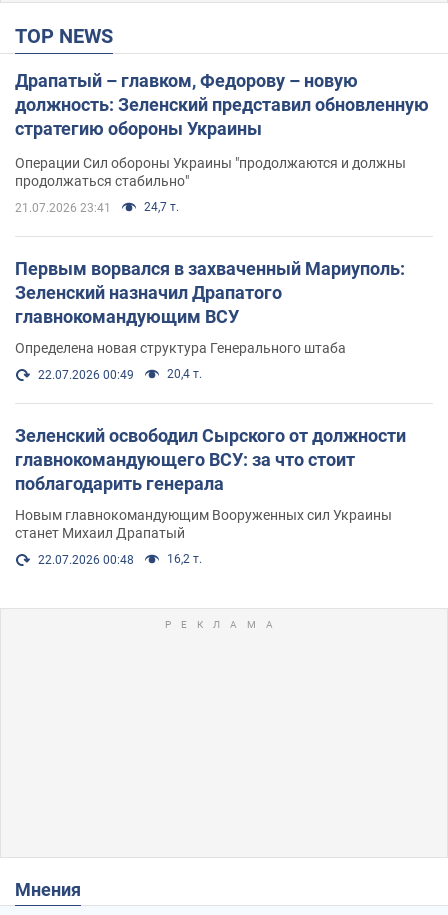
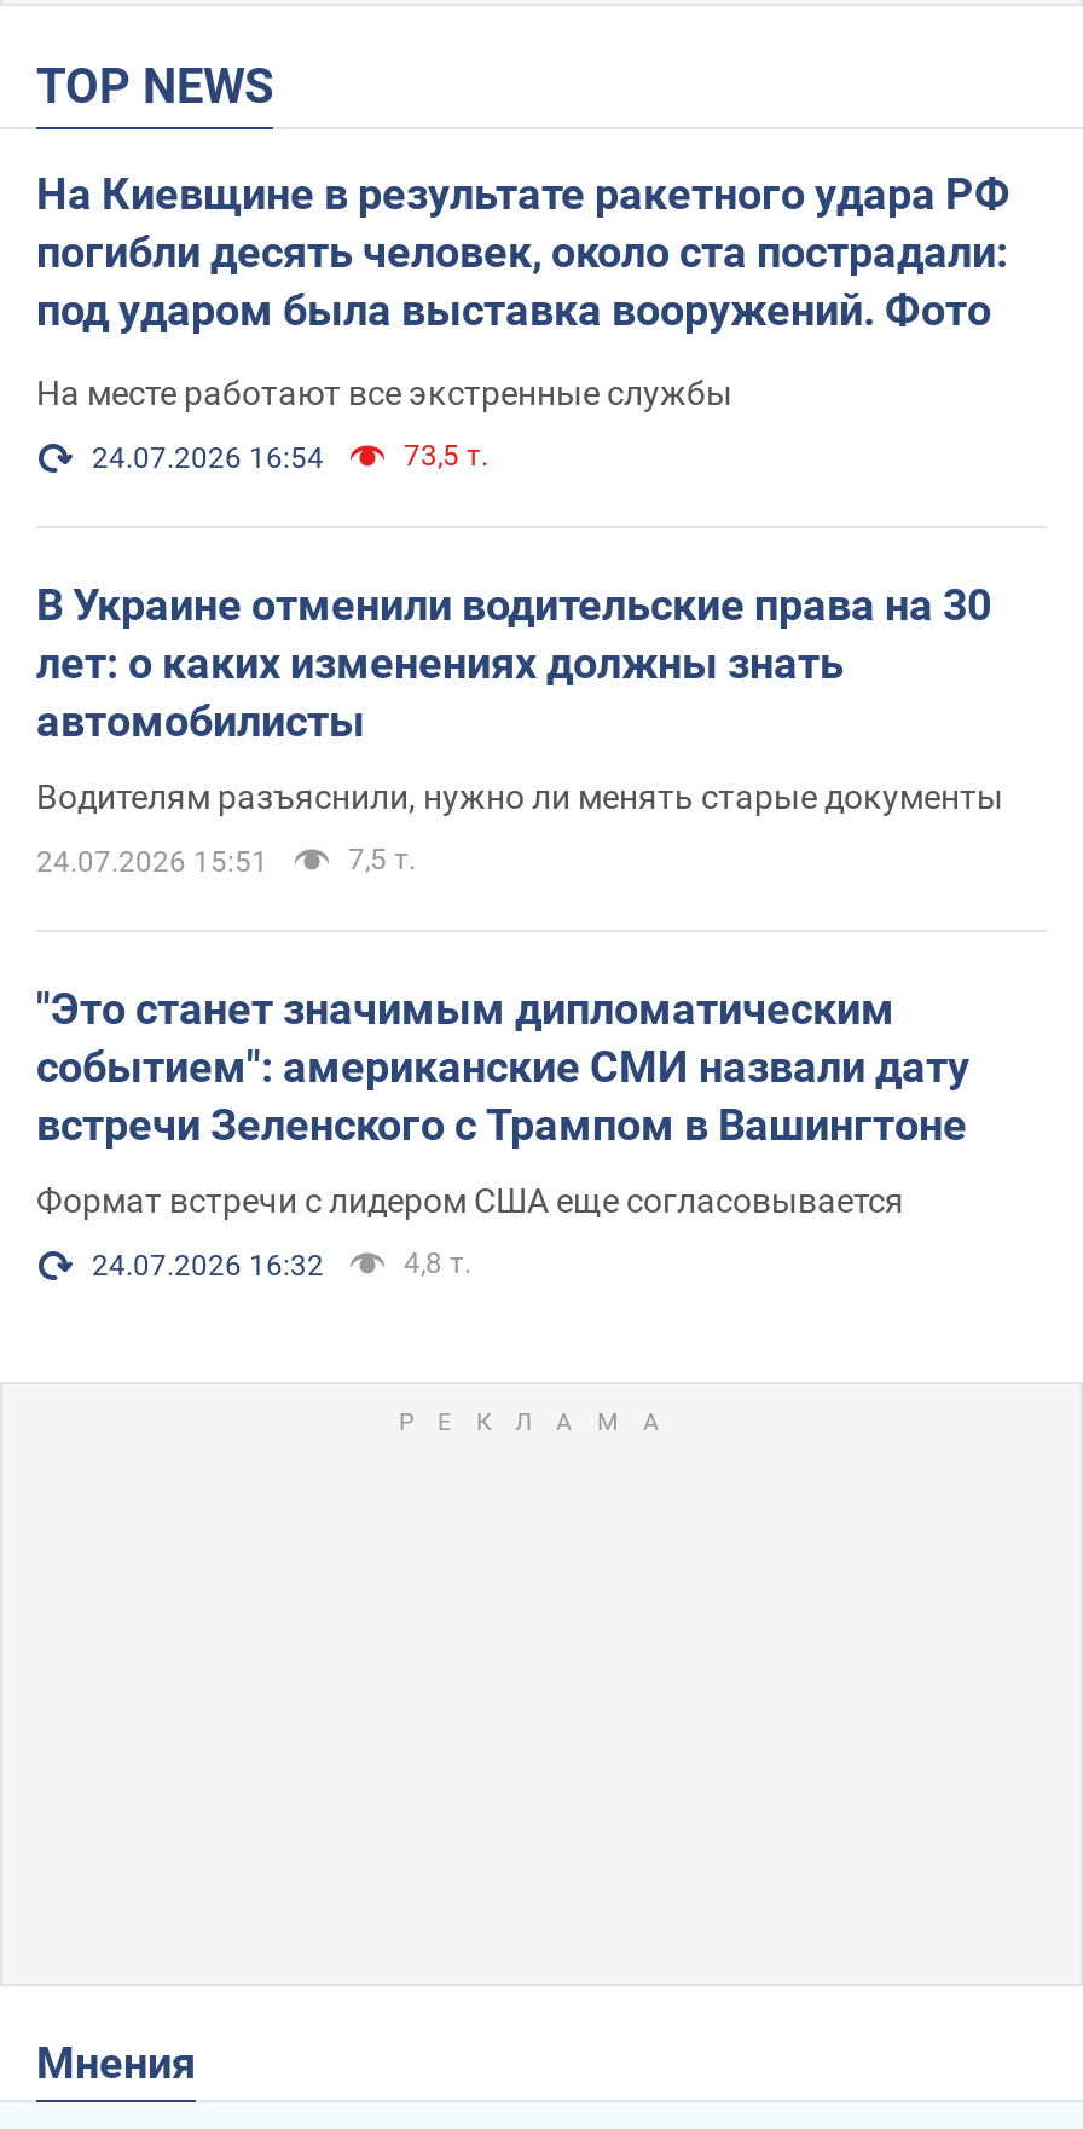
[15,70,429,139] Драпатый – главком, Федорову – новую | должность: Зеленский представил обновленную | стратегию обороны Украины -> [36,167,1010,334] На Киевщине в результате ракетного удара РФ | погибли десять человек, около ста пострадали: | под ударом была выставка вооружений. Фото
[15,155,406,189] Операции Сил обороны Украины "продолжаются и должны | продолжаться стабильно" -> [36,373,732,412] На месте работают все экстренные службы
[15,200,179,215] 21.07.2026 23:41 | 24,7 т. -> [92,438,488,474] 24.07.2026 16:54 | 73,5 т.
[15,258,405,327] Первым ворвался в захваченный Мариуполь: | Зеленский назначил Драпатого | главнокомандующим ВСУ -> [36,578,991,745] В Украине отменили водительские права на 30 | лет: о каких изменениях должны знать | автомобилисты
[15,340,346,356] Определена новая структура Генерального штаба -> [36,777,1003,815] Водителям разъяснили, нужно ли менять старые документы
[38,367,202,382] 22.07.2026 00:49 | 20,4 т. -> [36,842,416,878] 24.07.2026 15:51 | 7,5 т.
[15,425,406,494] Зеленский освободил Сырского от должности | главнокомандующего ВСУ: за что стоит | поблагодарить генерала -> [36,982,969,1149] "Это станет значимым дипломатическим | событием": американские СМИ назвали дату | встречи Зеленского с Трампом в Вашингтоне
[15,507,392,541] Новым главнокомандующим Вооруженных сил Украины | станет Михаил Драпатый -> [36,1180,904,1219] Формат встречи с лидером США еще согласовывается
[38,552,202,567] 22.07.2026 00:48 | 16,2 т. -> [92,1246,471,1282] 24.07.2026 16:32 | 4,8 т.

